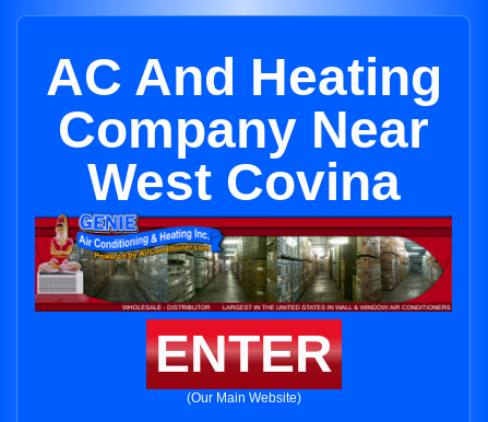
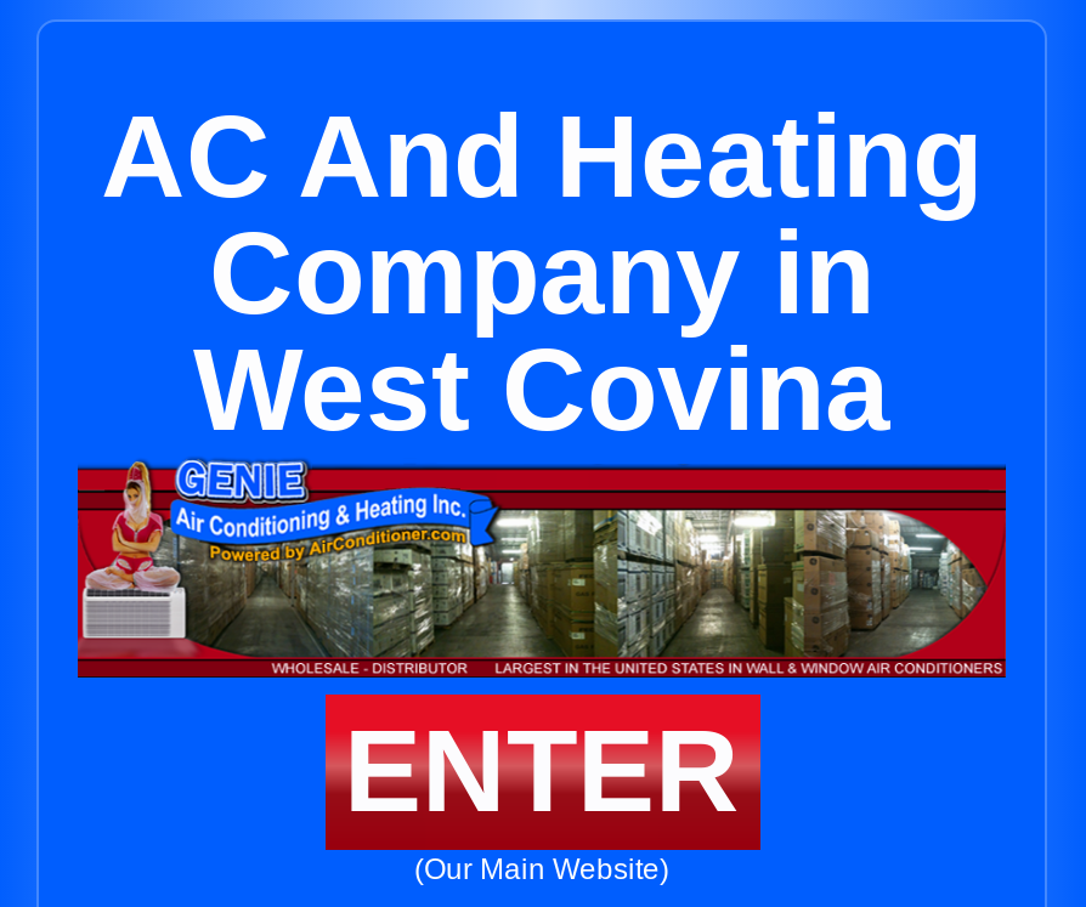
[58,101,429,159] Company Near -> [209,209,875,338] Company in

